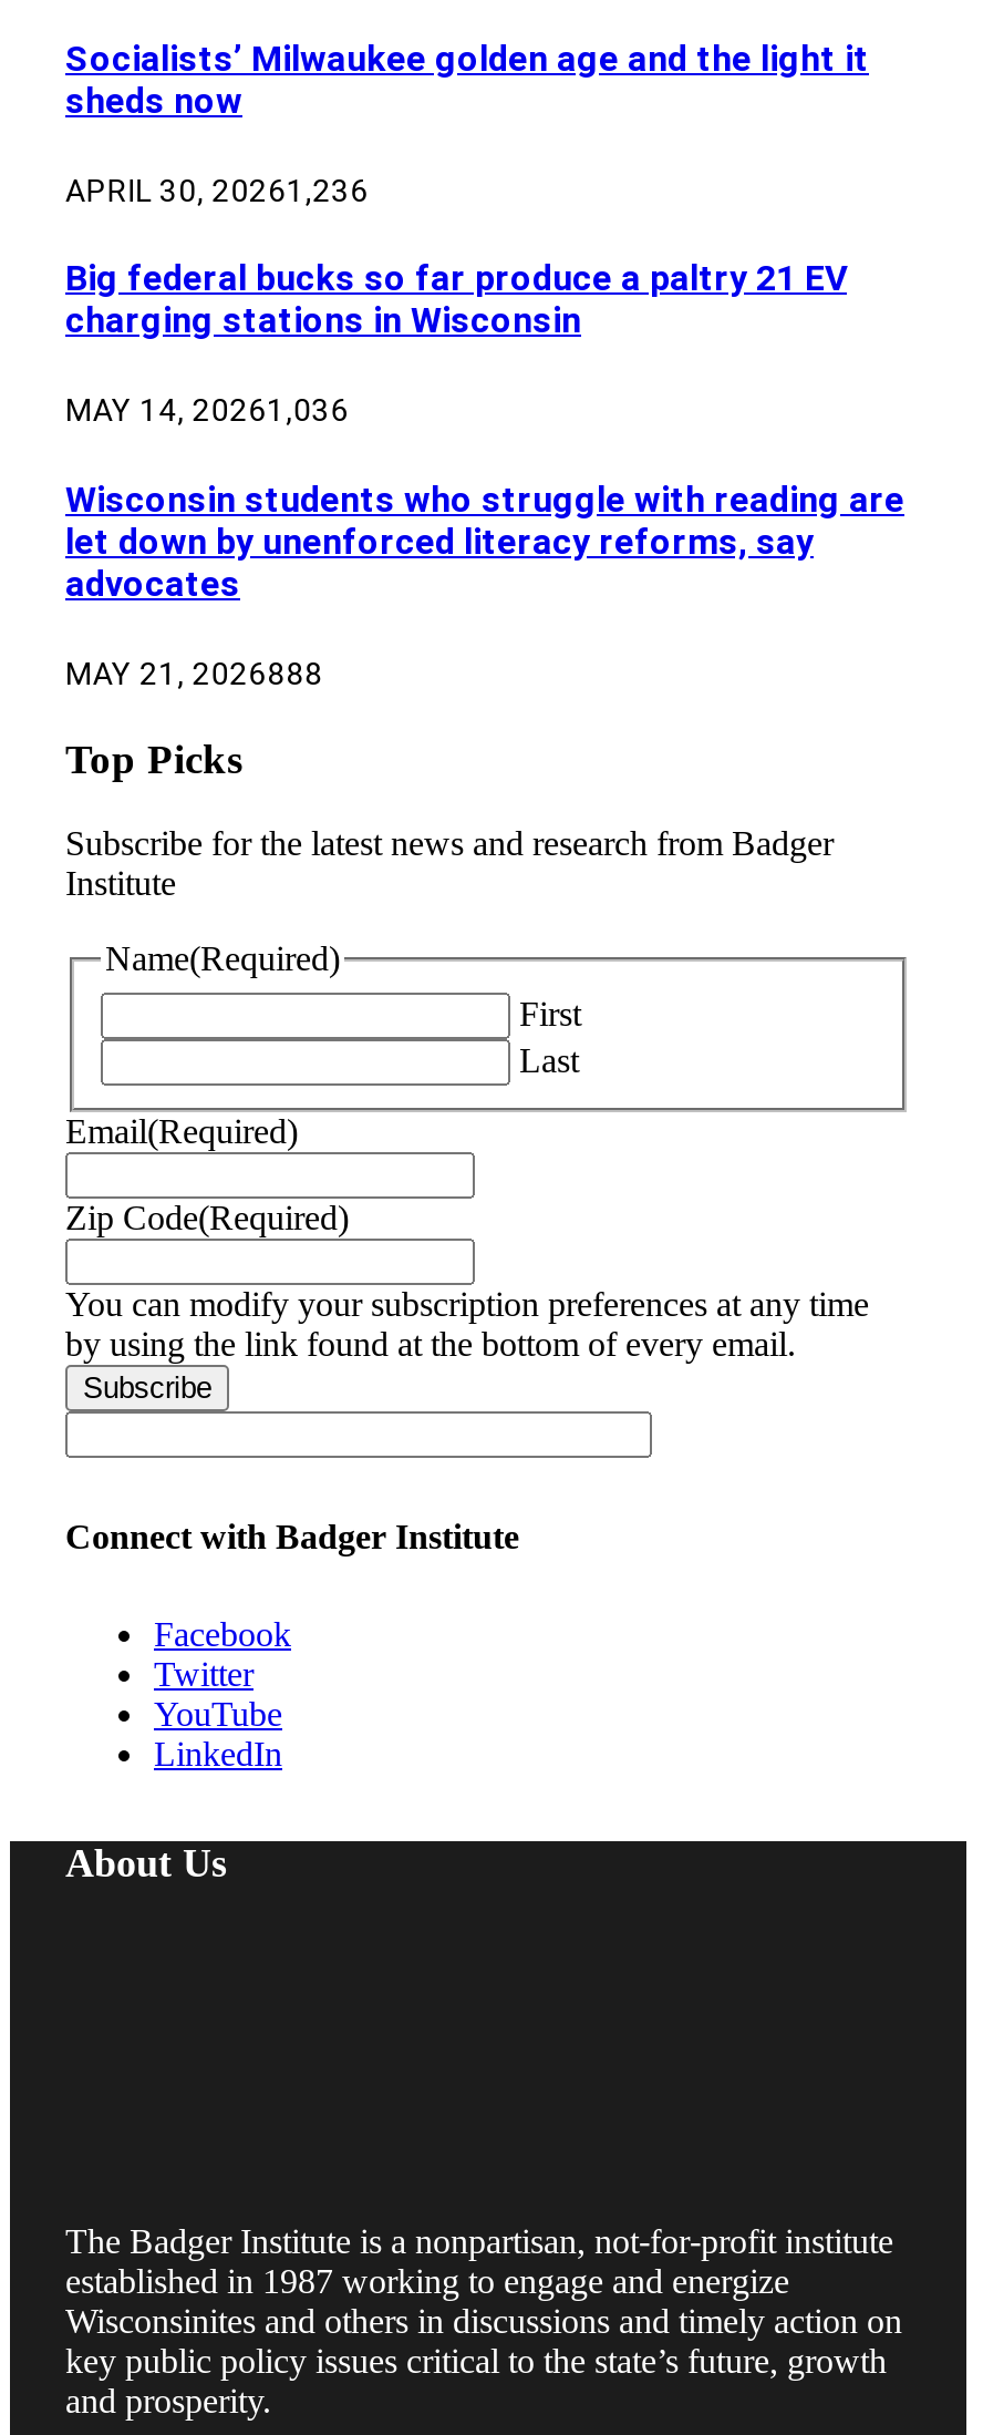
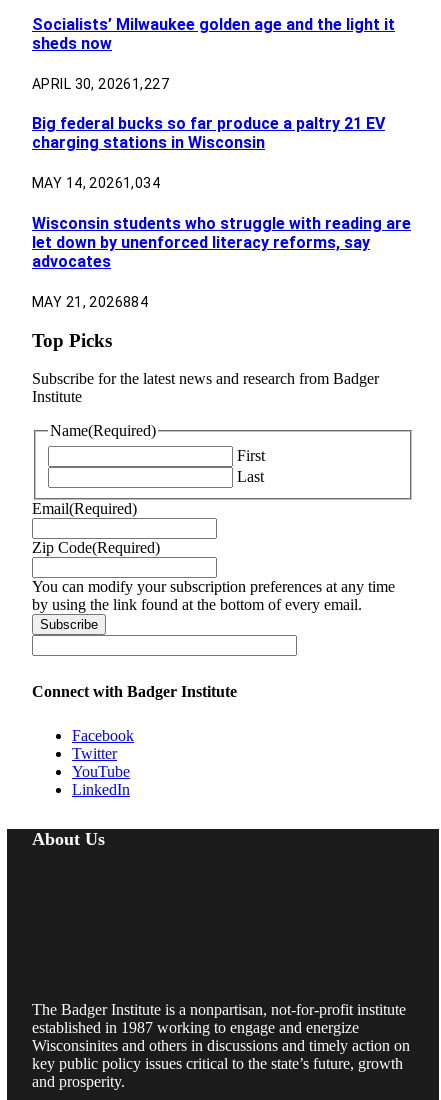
[65,172,369,208] APRIL 30, 20261,236 -> [32,76,169,92] APRIL 30, 20261,227
[65,393,349,428] MAY 14, 20261,036 -> [32,175,160,191] MAY 14, 20261,034
[65,656,323,691] MAY 21, 2026888 -> [32,294,148,310] MAY 21, 2026884

